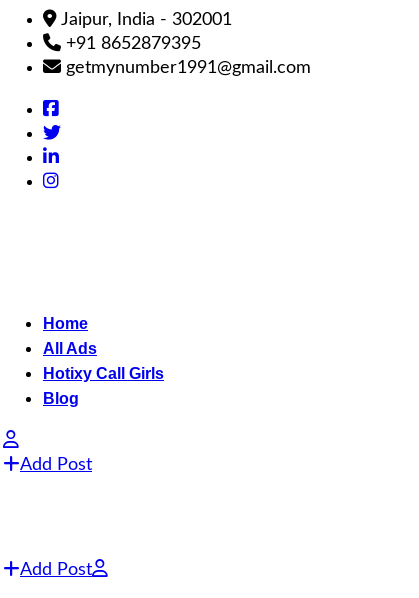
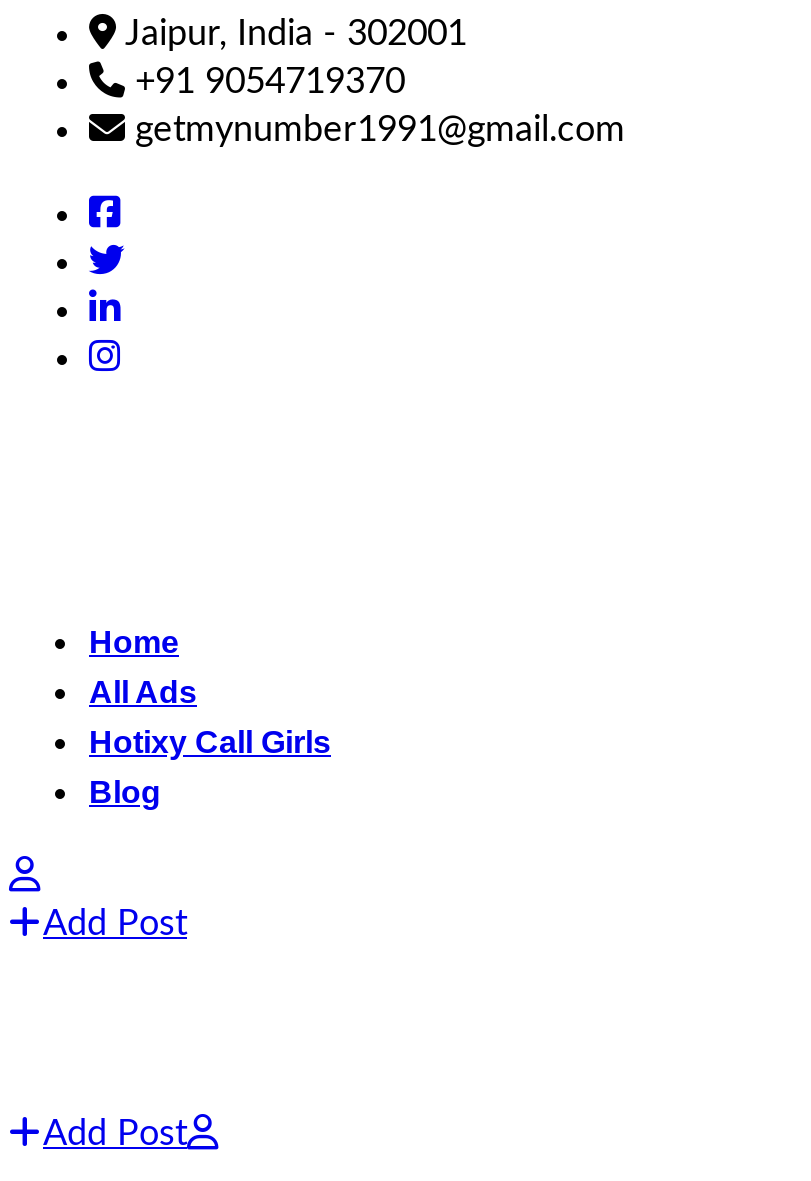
[66,35,201,53] +91 8652879395 -> [135,65,405,101] +91 9054719370

